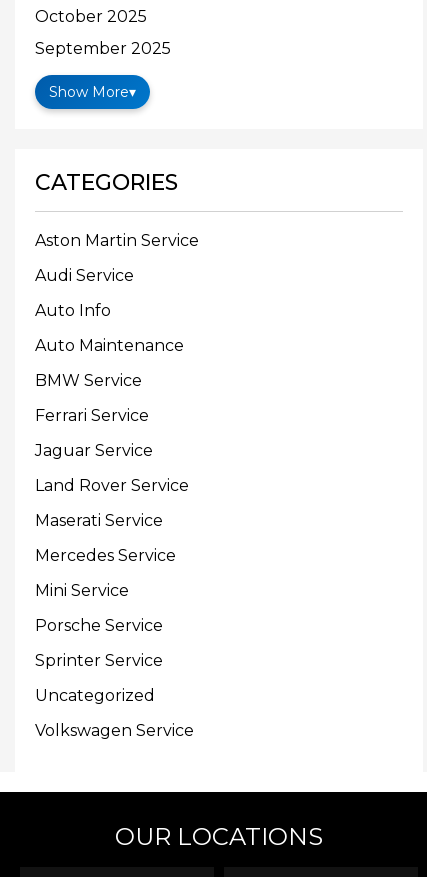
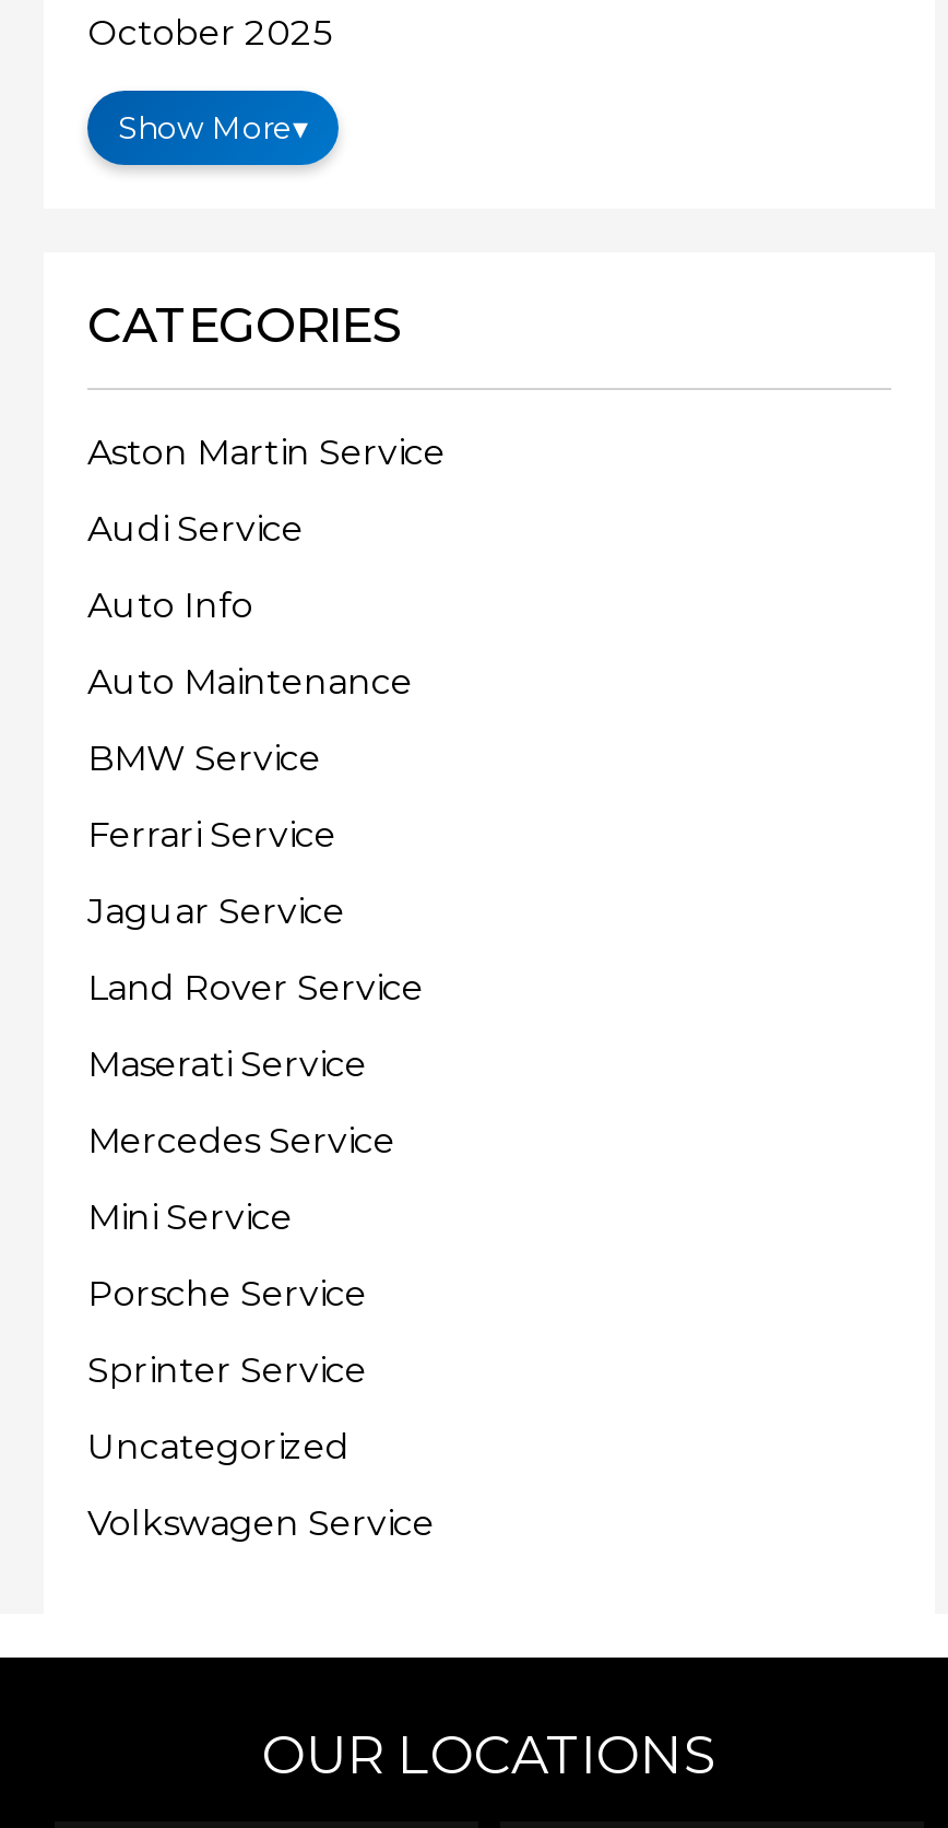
[35,39,171,58] September 2025 -> none

